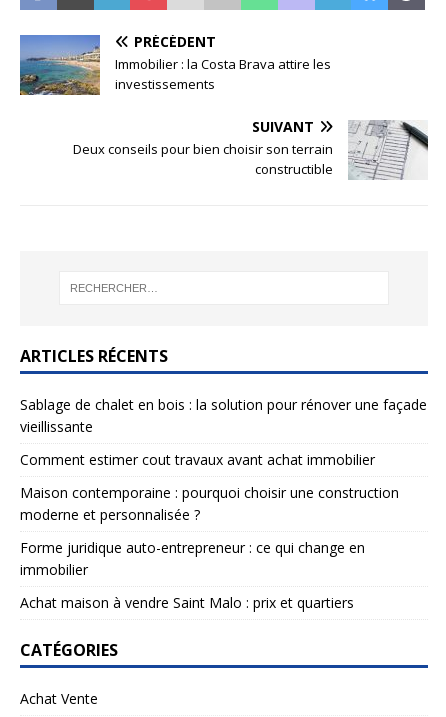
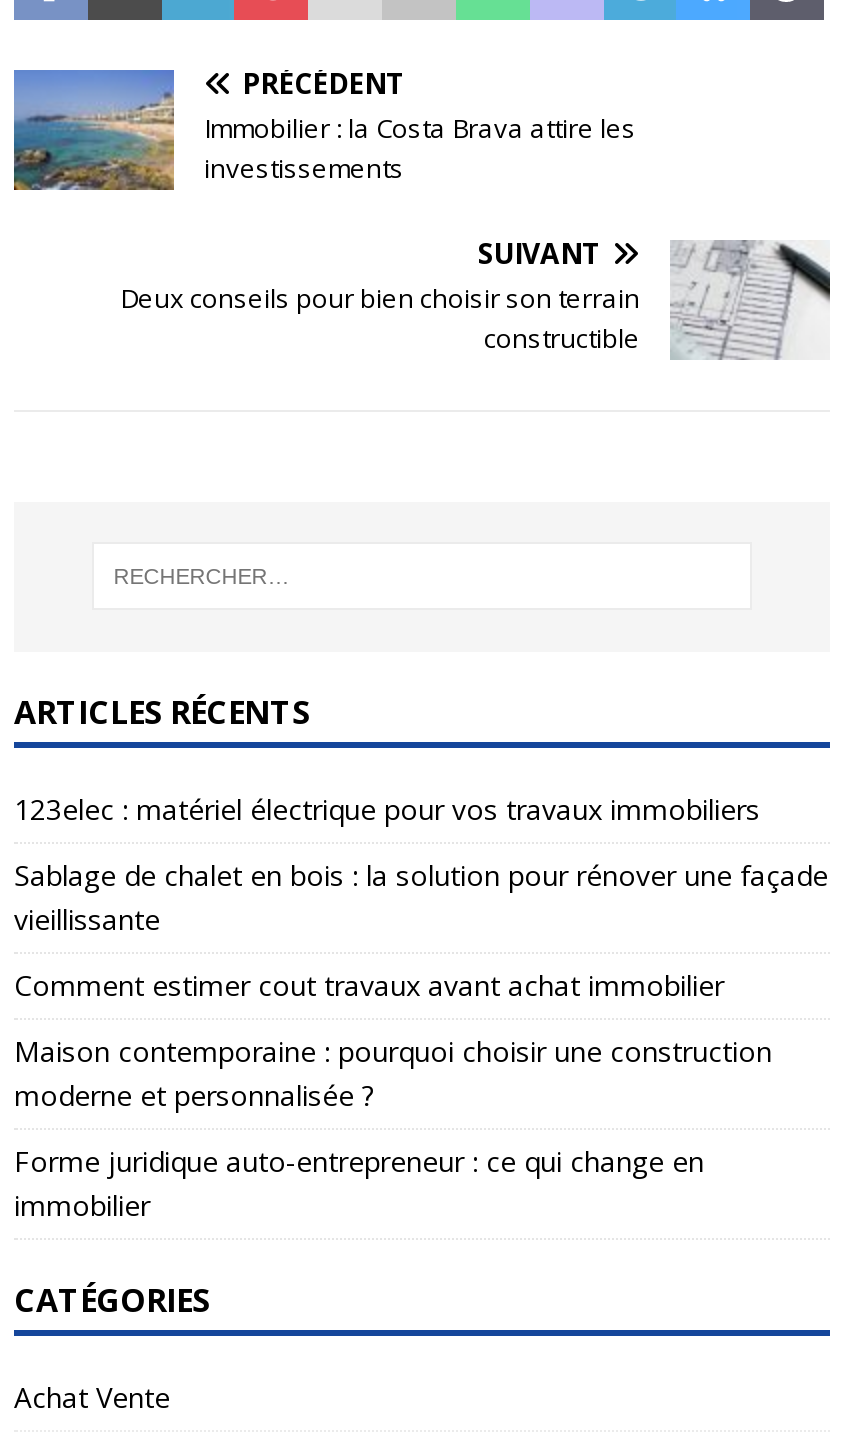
none -> [14,789,760,827] 123elec : matériel électrique pour vos travaux immobiliers
moved [20,395,427,579] -> [14,855,828,1223]: Sablage de chalet en bois : la solution pour rénover une façade | vieillissante | Comment estimer cout travaux avant achat immobilier | Maison contemporaine : pourquoi choisir une construction | moderne et personnalisée ? | Forme juridique auto-entrepreneur : ce qui change en | immobilier
[20,593,354,612] Achat maison à vendre Saint Malo : prix et quartiers -> none

